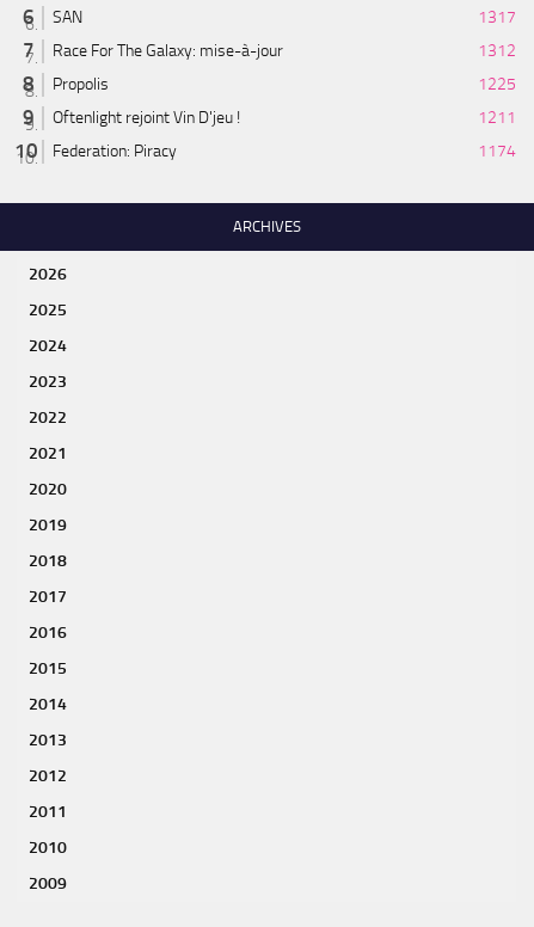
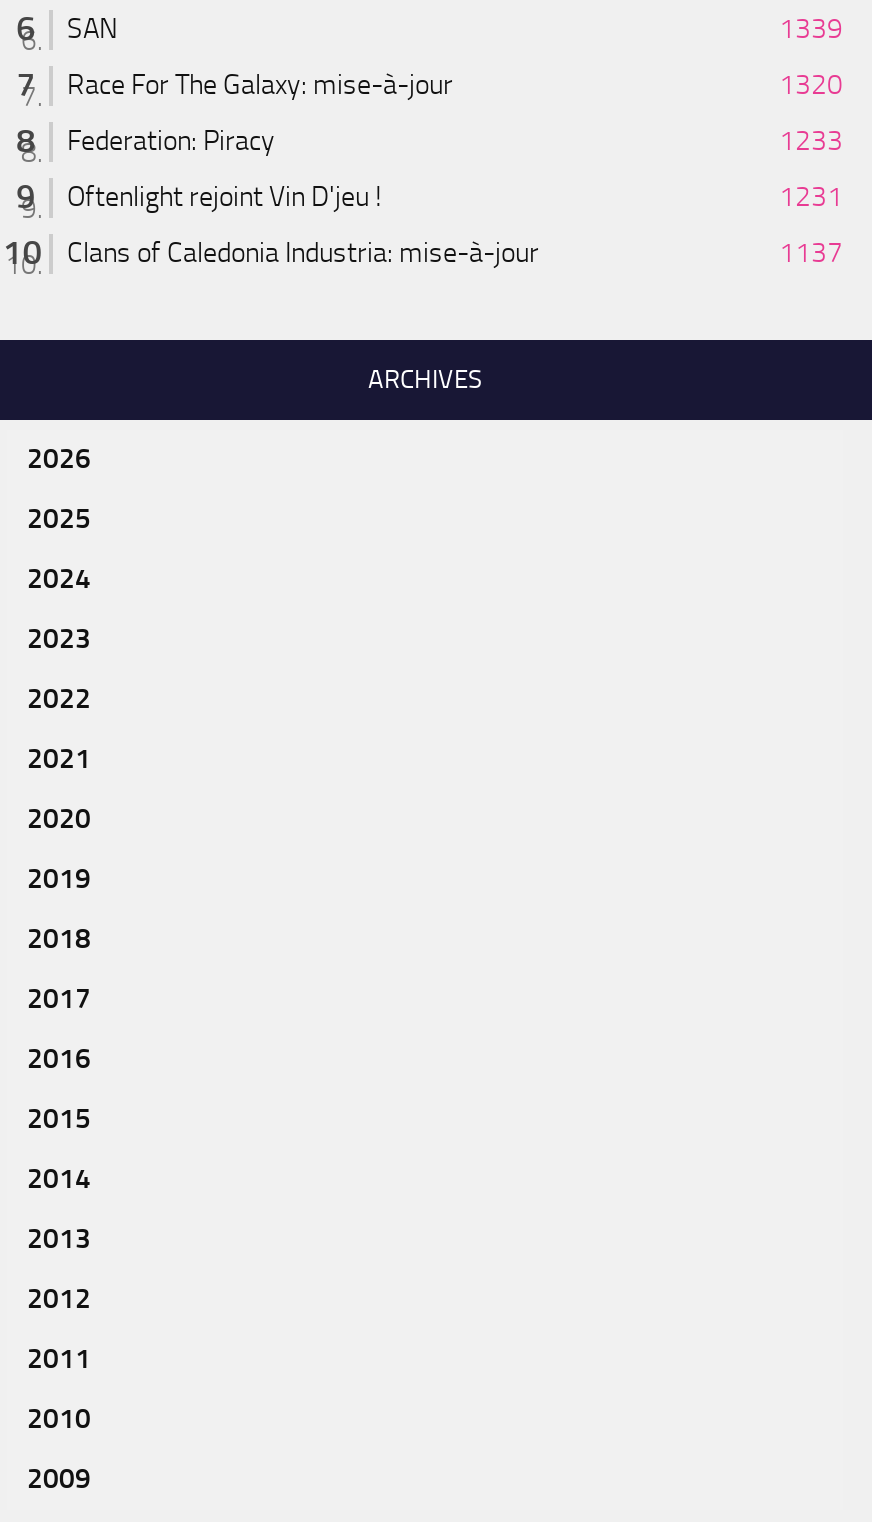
[478,7,516,27] 1317 -> [779,11,843,45] 1339
[478,40,516,61] 1312 -> [779,67,843,101] 1320
[53,74,516,94] Propolis | 1225 -> [779,123,843,157] 1233
[478,107,516,127] 1211 -> [779,179,843,213] 1231
moved [53,141,177,161] -> [67,123,275,157]: Federation: Piracy
[478,141,516,161] 1174 -> [67,235,843,269] Clans of Caledonia Industria: mise-à-jour | 1137

